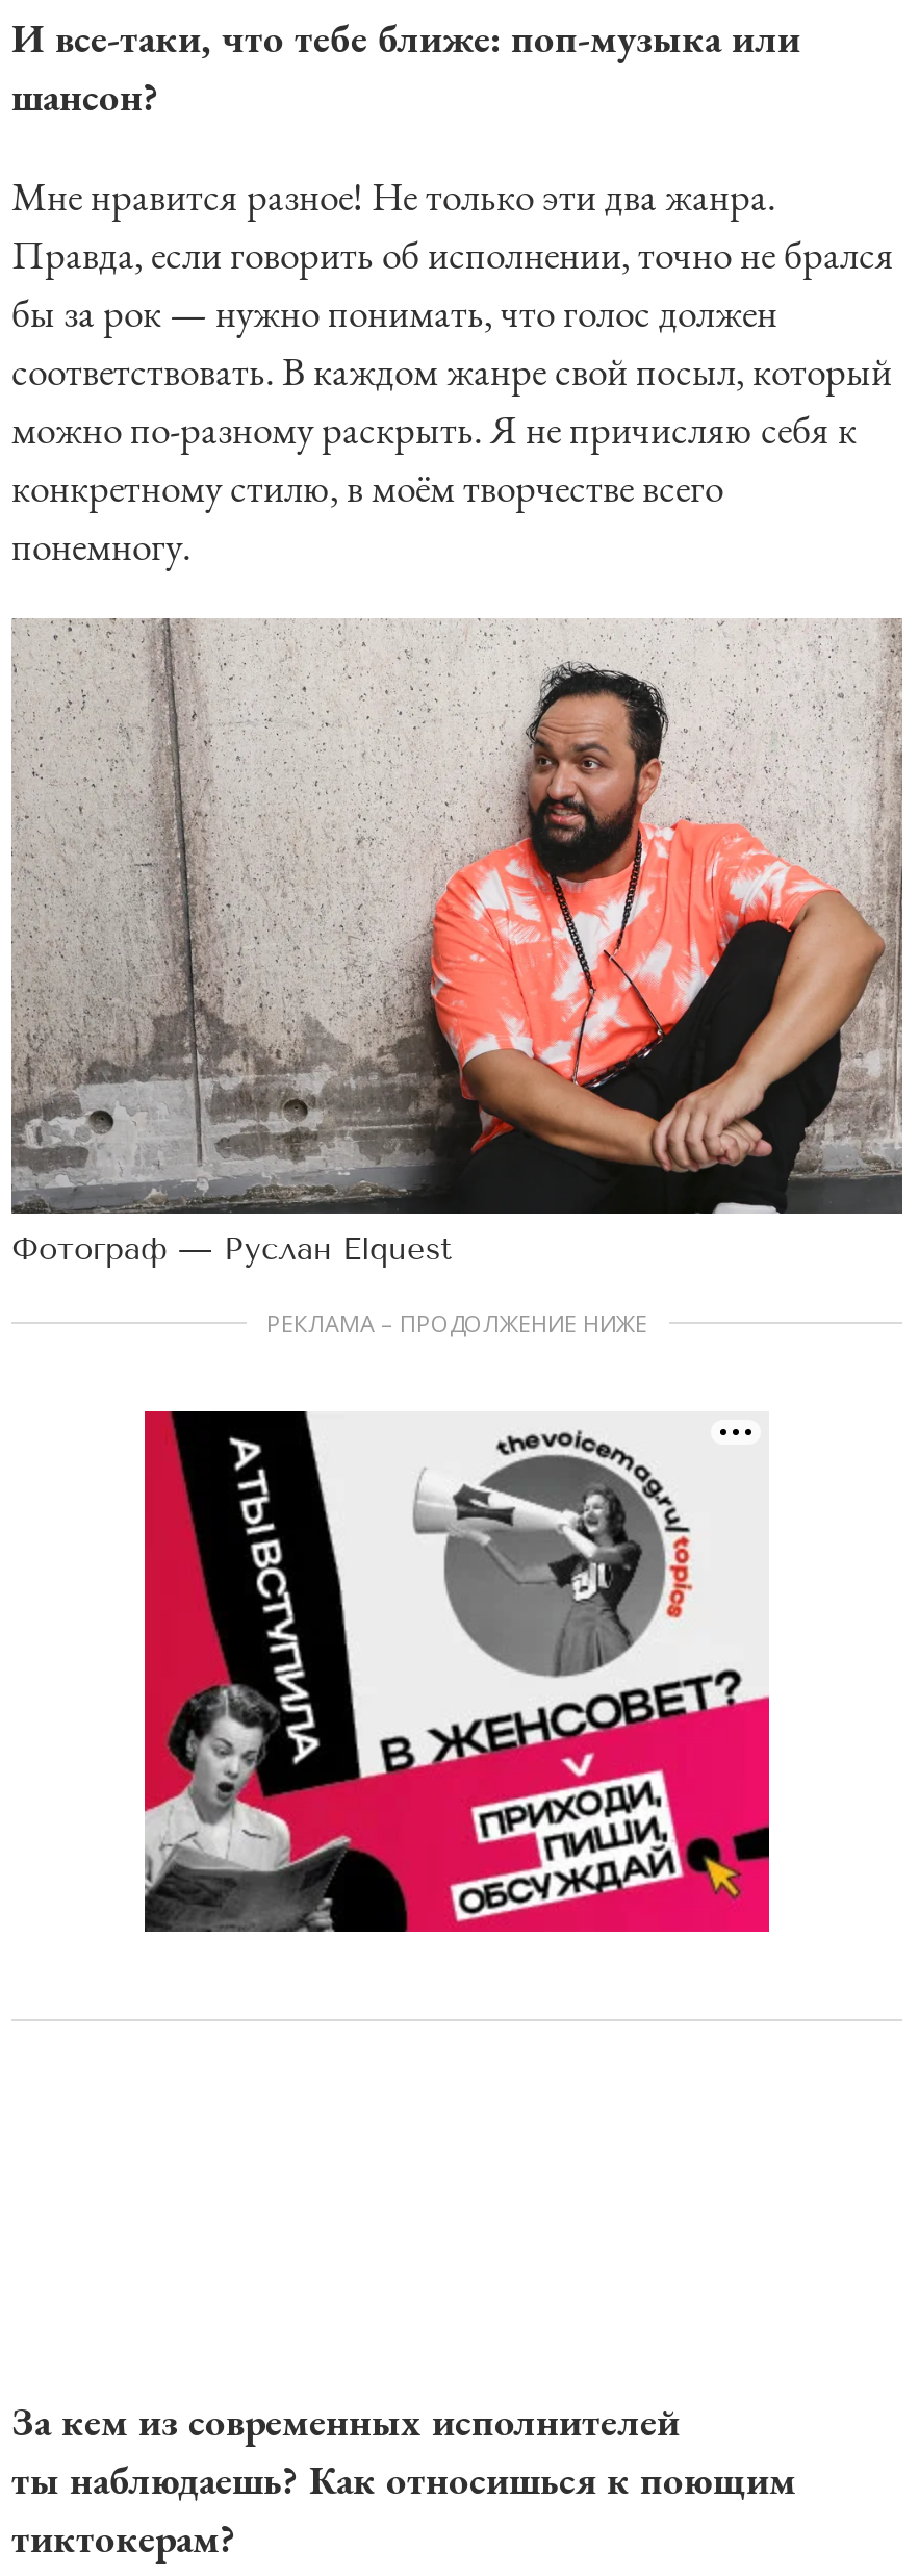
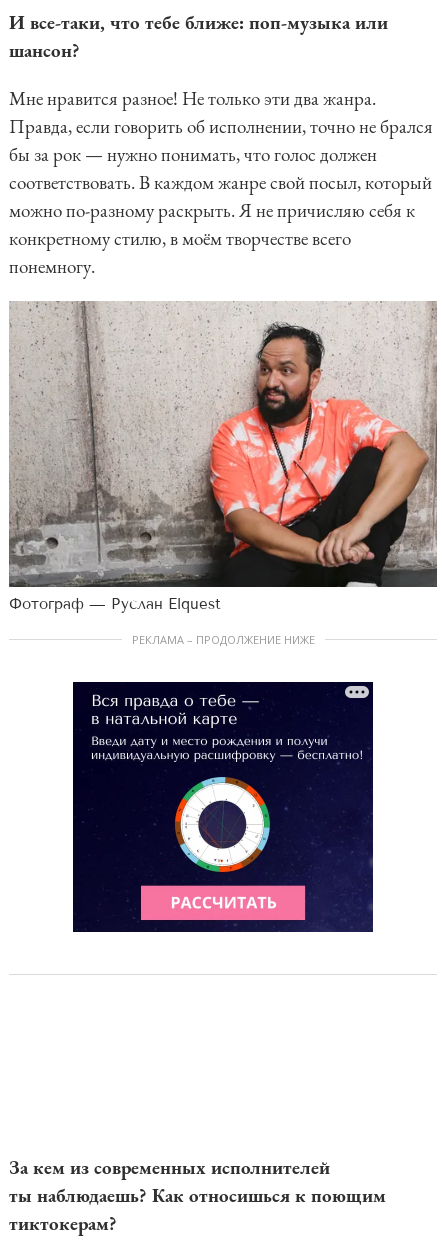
[143,1409,771,1934] [image] -> [72,681,374,933] [image]

